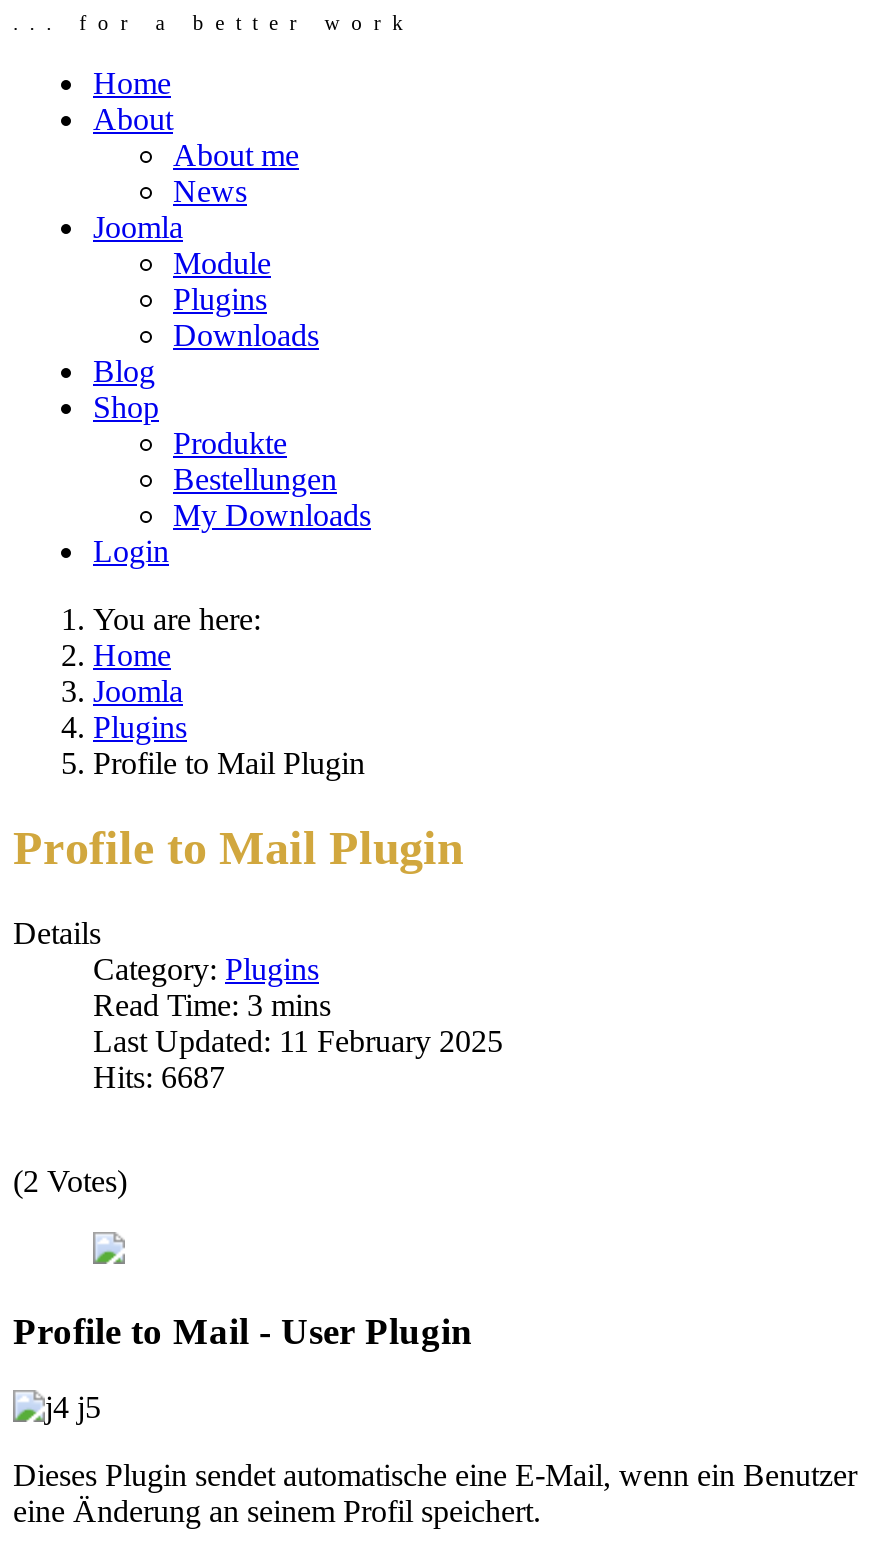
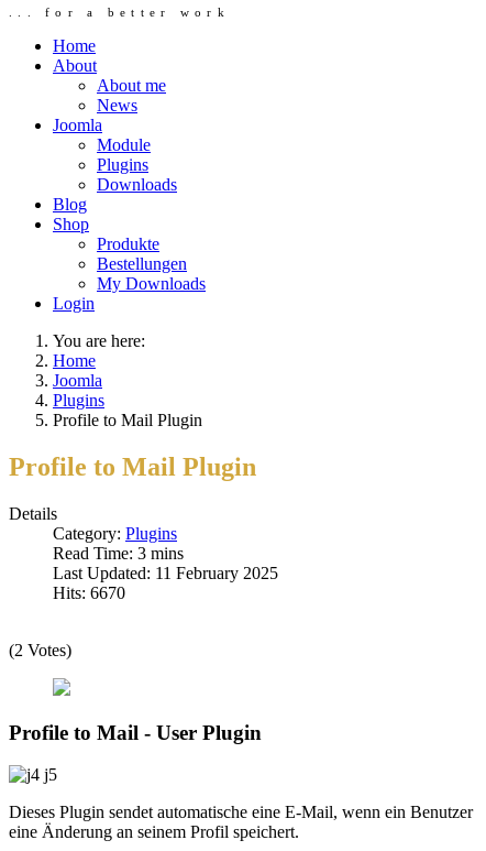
[93,1060,225,1094] Hits: 6687 -> [53,583,125,602] Hits: 6670

